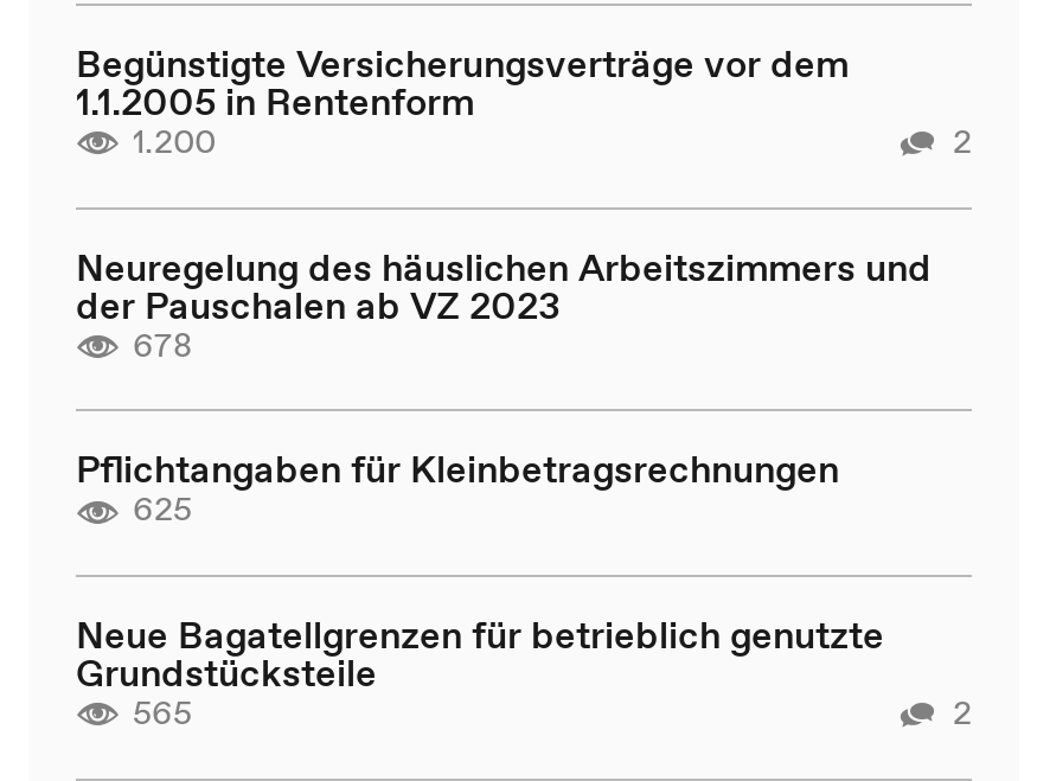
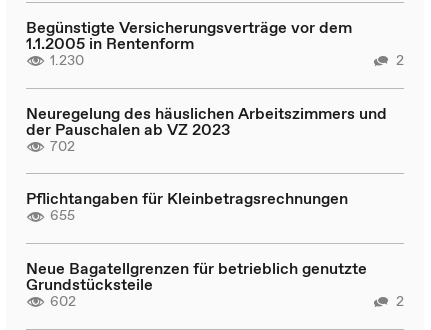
[133,116,216,164] 1.200 -> [50,49,84,69] 1.230
[133,320,192,367] 678 -> [50,135,75,155] 702
[133,485,192,532] 625 -> [50,205,75,225] 655
[133,687,192,735] 565 -> [50,290,76,310] 602

